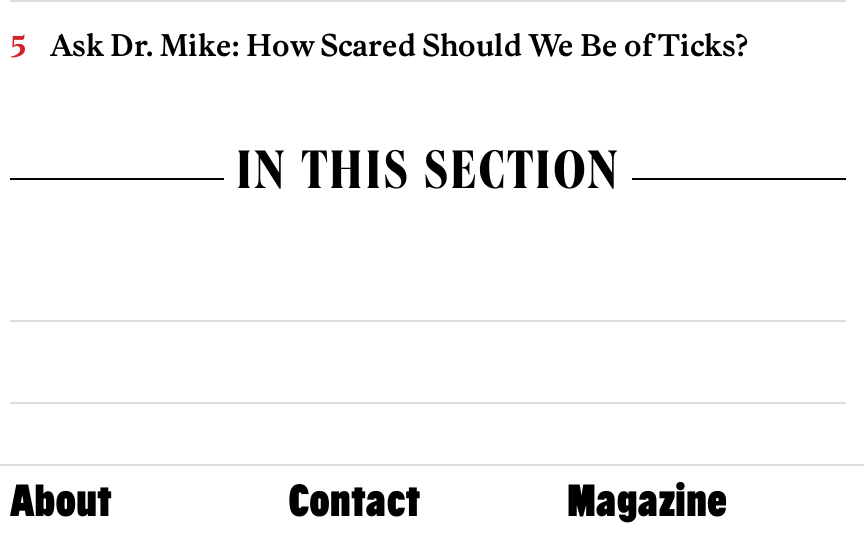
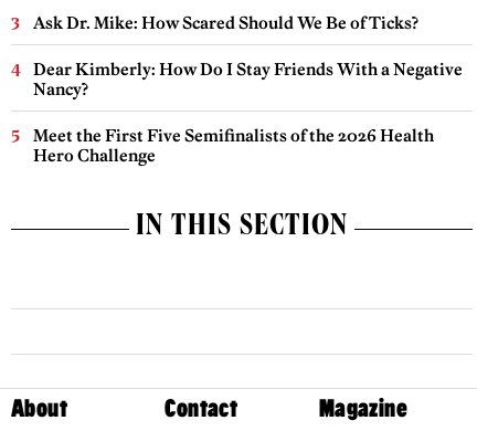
none -> [33,59,463,166] Dear Kimberly: How Do I Stay Friends With a Negative | Nancy? | Meet the First Five Semifinalists of the 2026 Health | Hero Challenge

